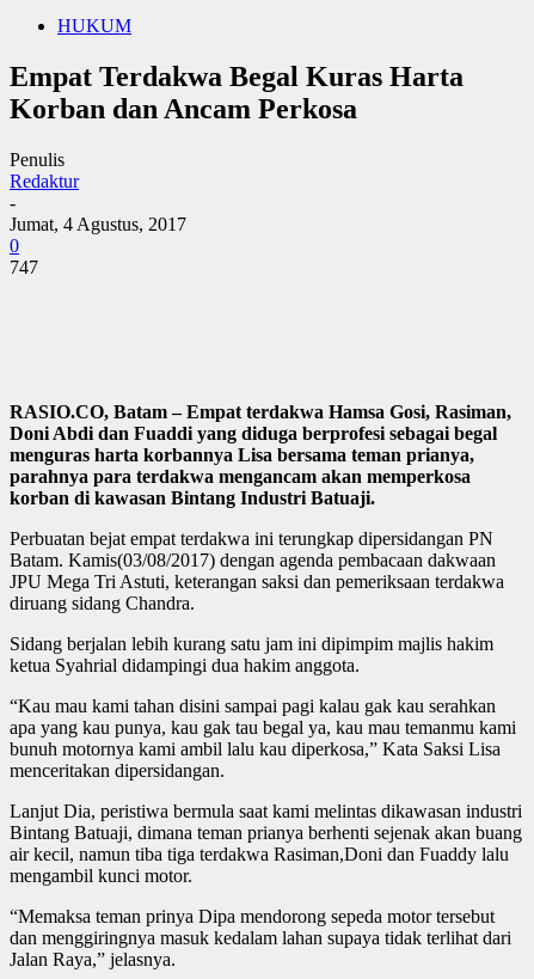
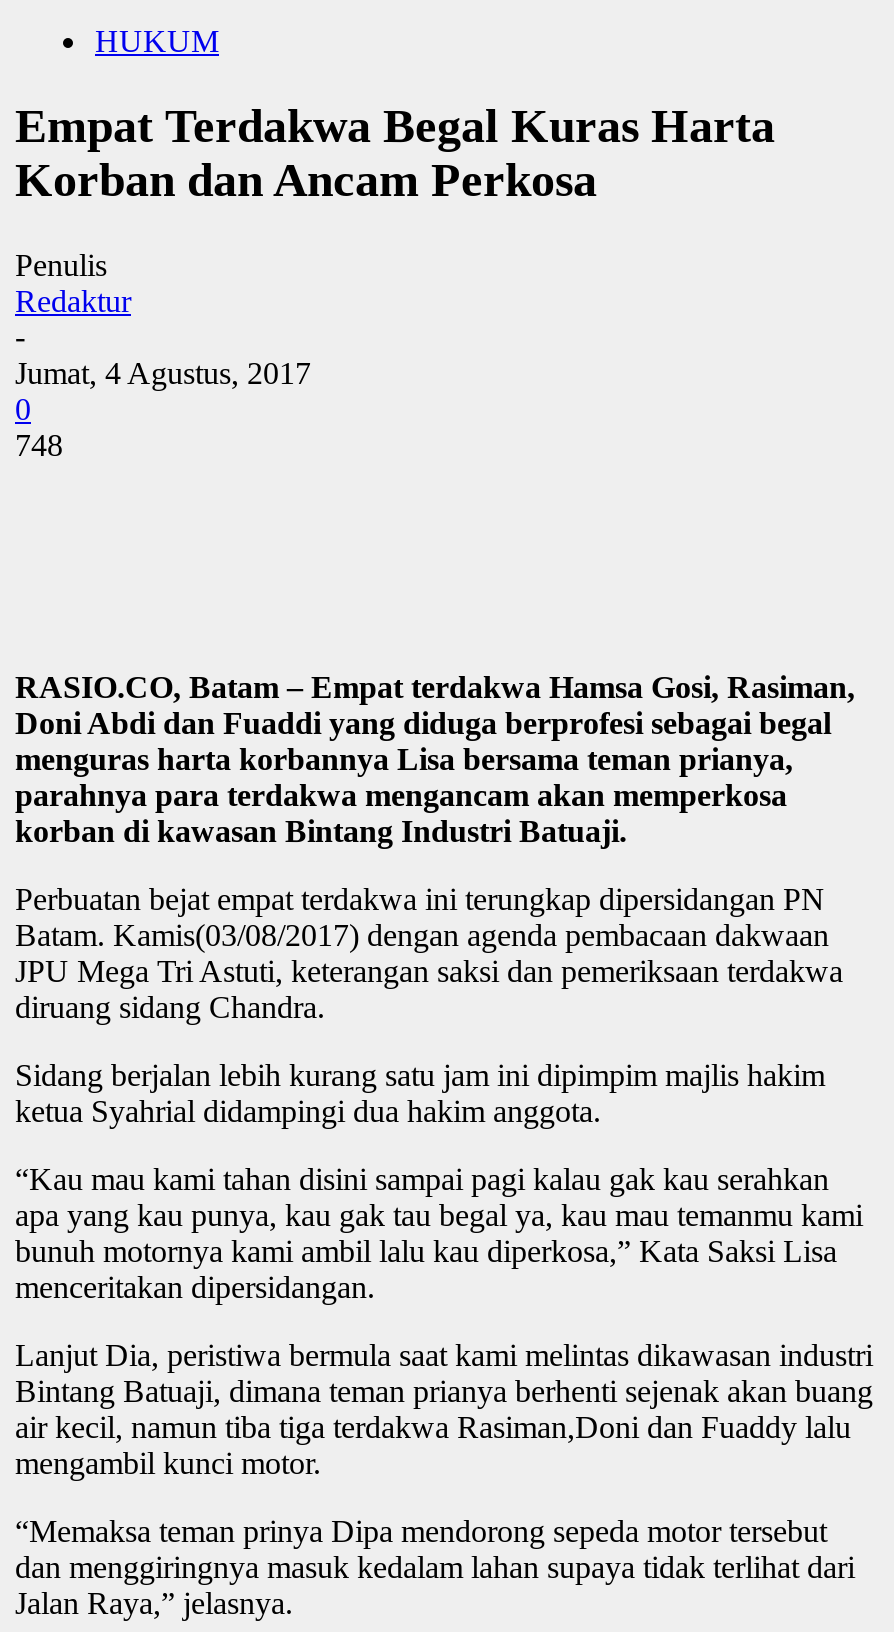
[10,257,38,277] 747 -> [15,428,63,462] 748

